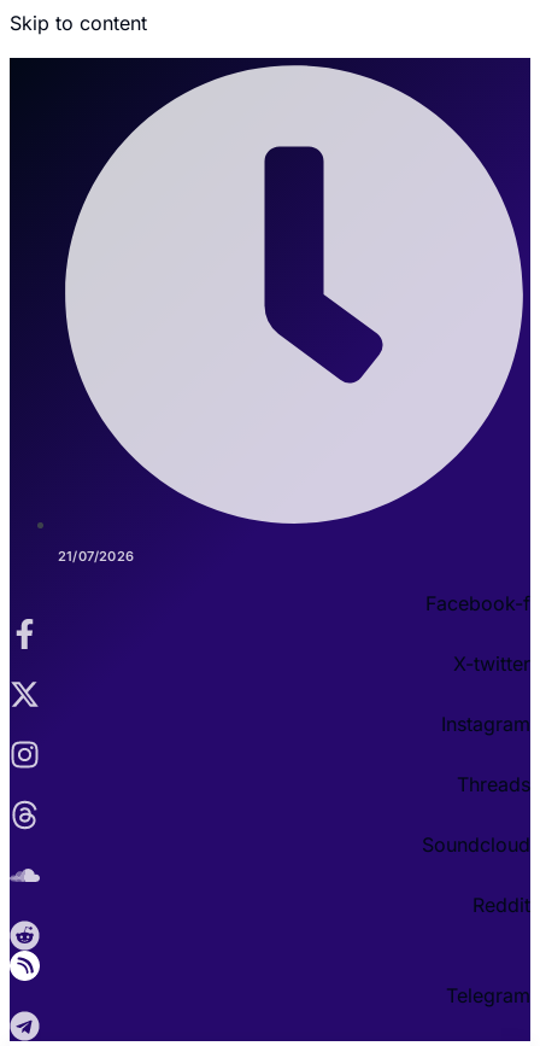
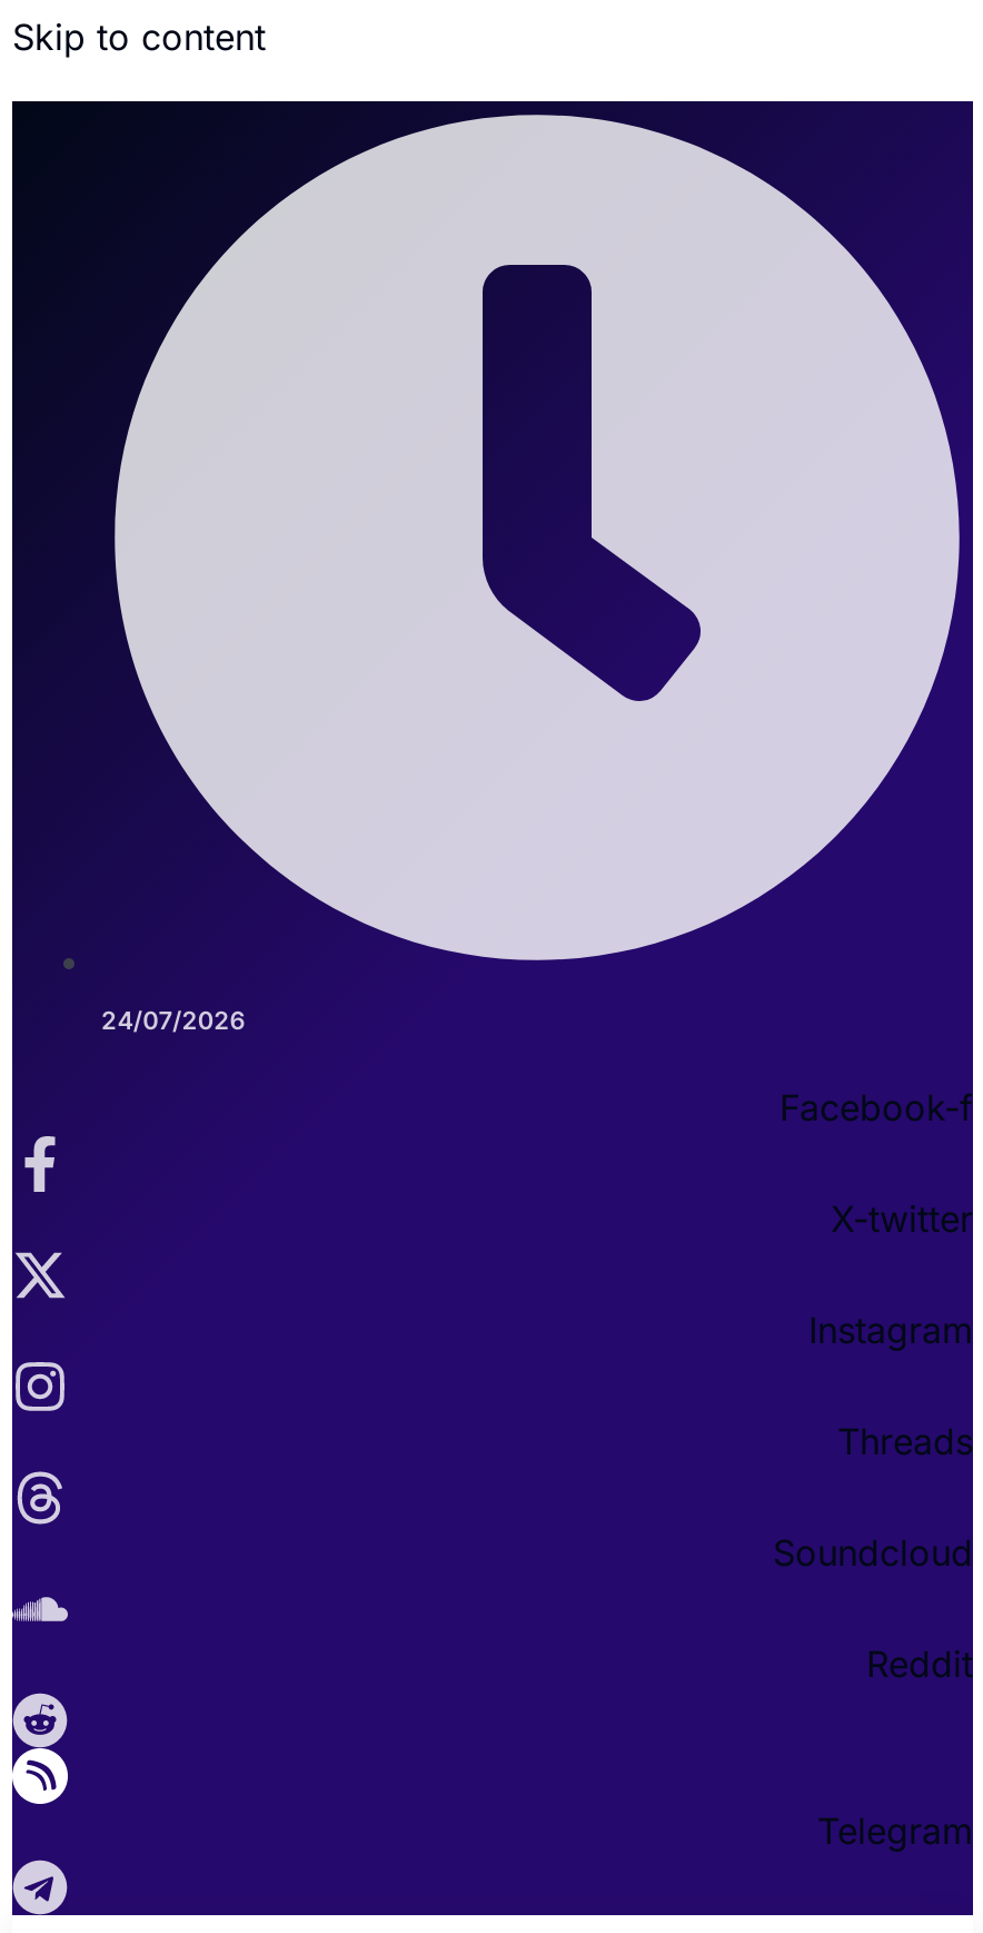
[58,548,134,565] 21/07/2026 -> [101,1005,246,1036] 24/07/2026

